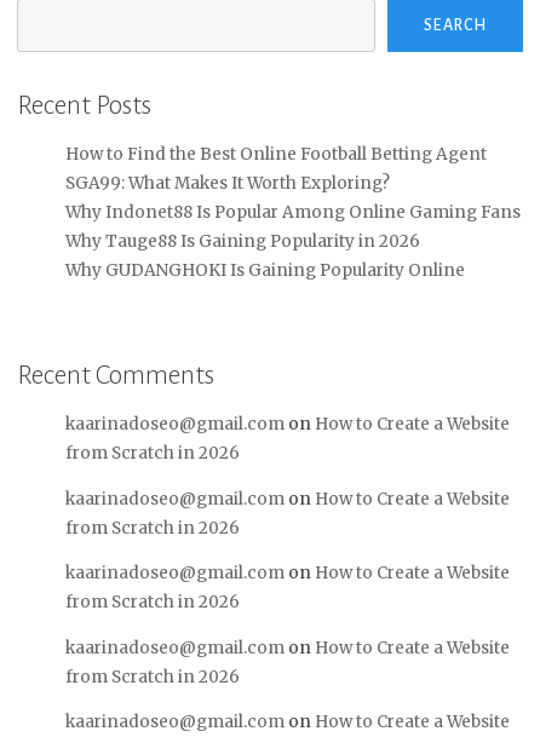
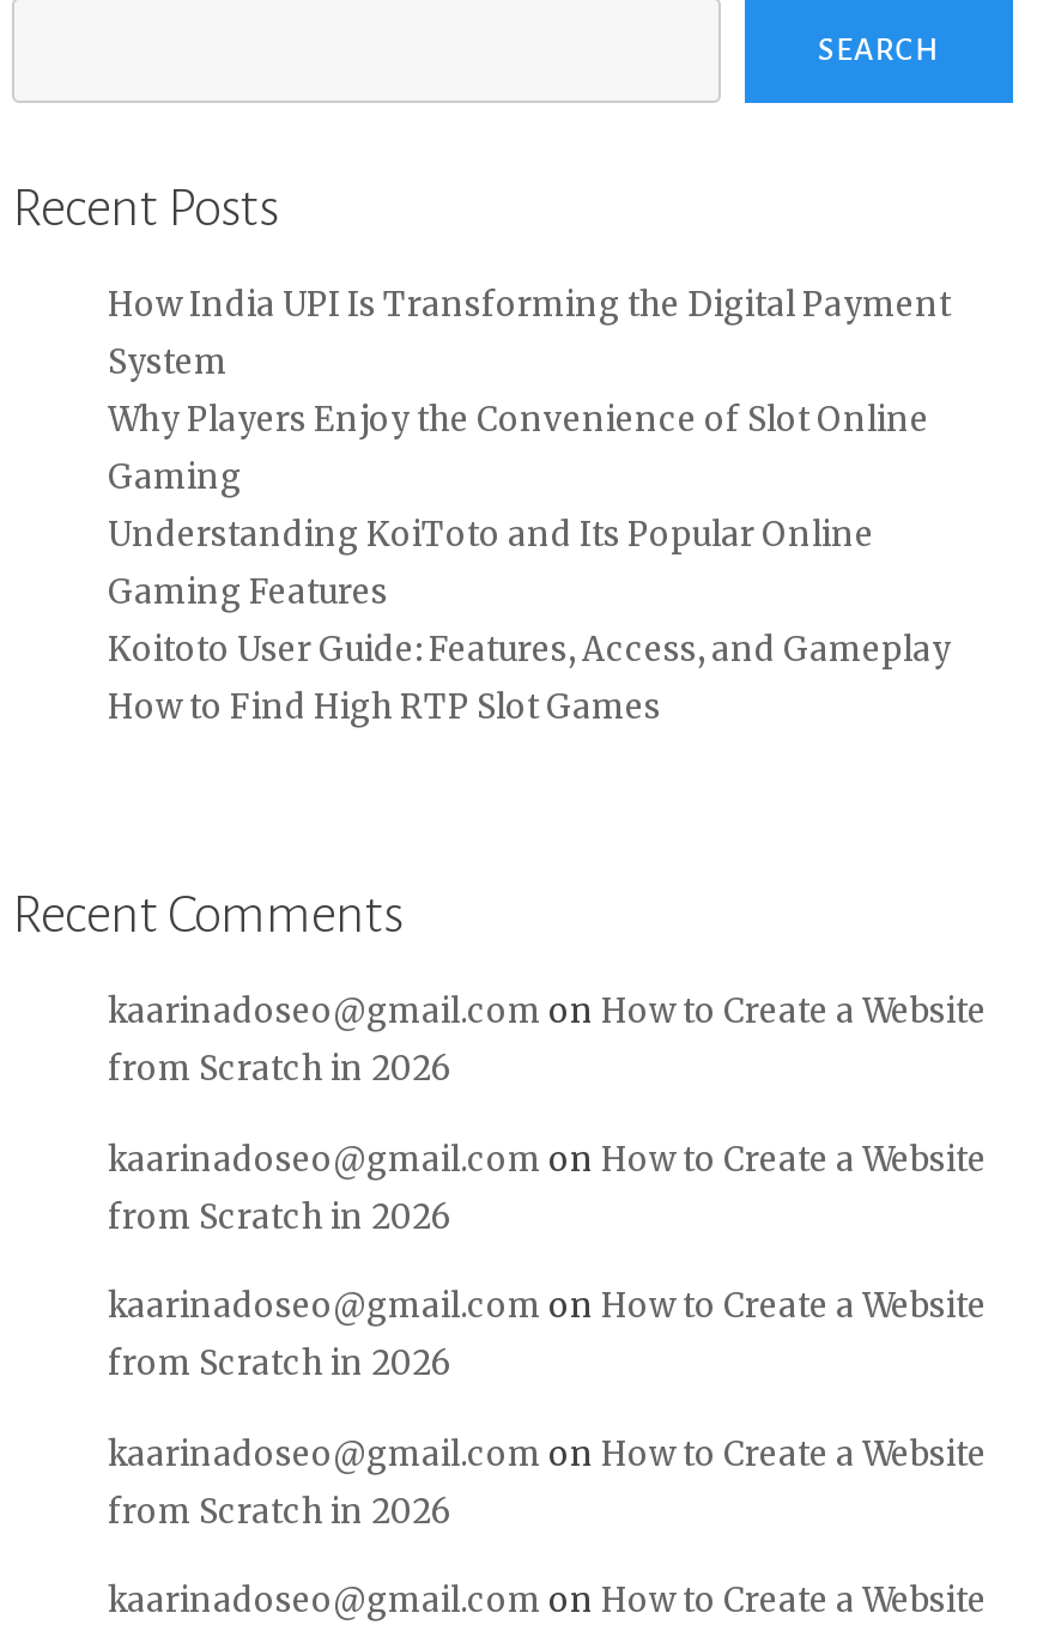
[65,144,521,281] How to Find the Best Online Football Betting Agent | SGA99: What Makes It Worth Exploring? | Why Indonet88 Is Popular Among Online Gaming Fans | Why Tauge88 Is Gaining Popularity in 2026 | Why GUDANGHOKI Is Gaining Popularity Online -> [108,285,951,728] How India UPI Is Transforming the Digital Payment | System | Why Players Enjoy the Convenience of Slot Online | Gaming | Understanding KoiToto and Its Popular Online | Gaming Features | Koitoto User Guide: Features, Access, and Gameplay | How to Find High RTP Slot Games

